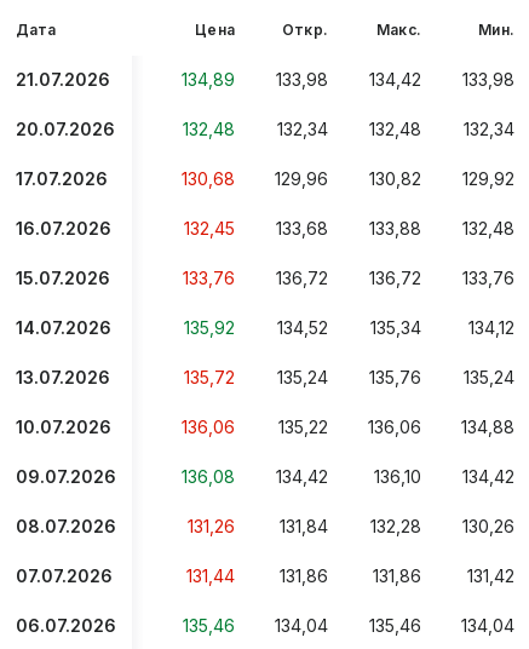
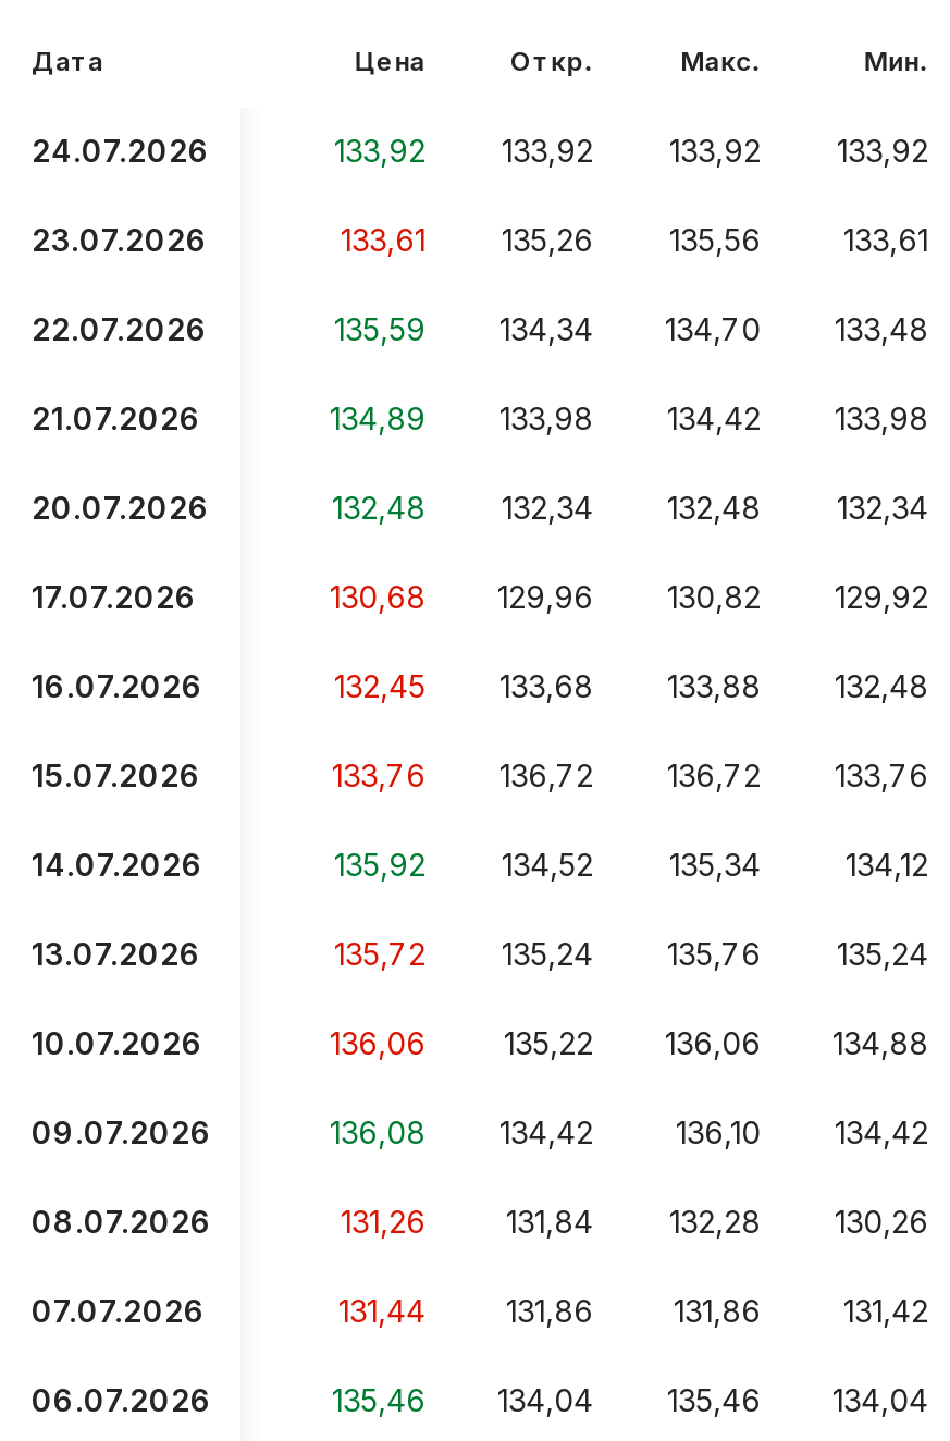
none -> [32,131,928,347] 24.07.2026 | 133,92 | 133,92 | 133,92 | 133,92 | 23.07.2026 | 133,61 | 135,26 | 135,56 | 133,61 | 22.07.2026 | 135,59 | 134,34 | 134,70 | 133,48

